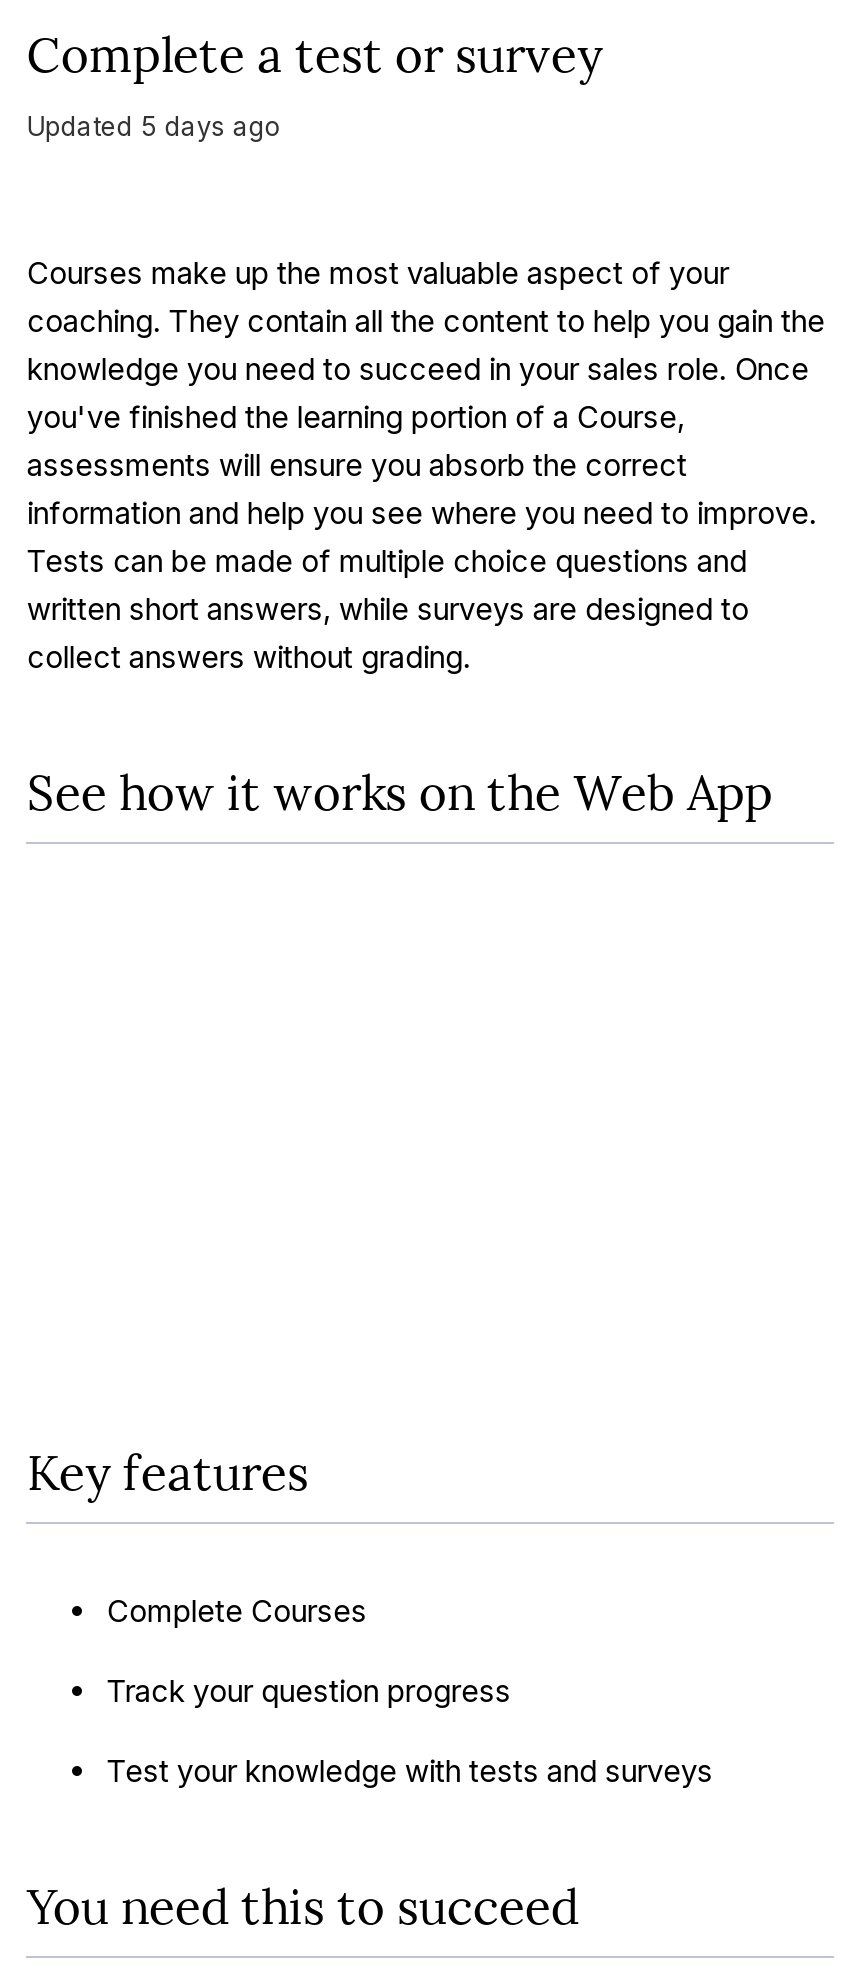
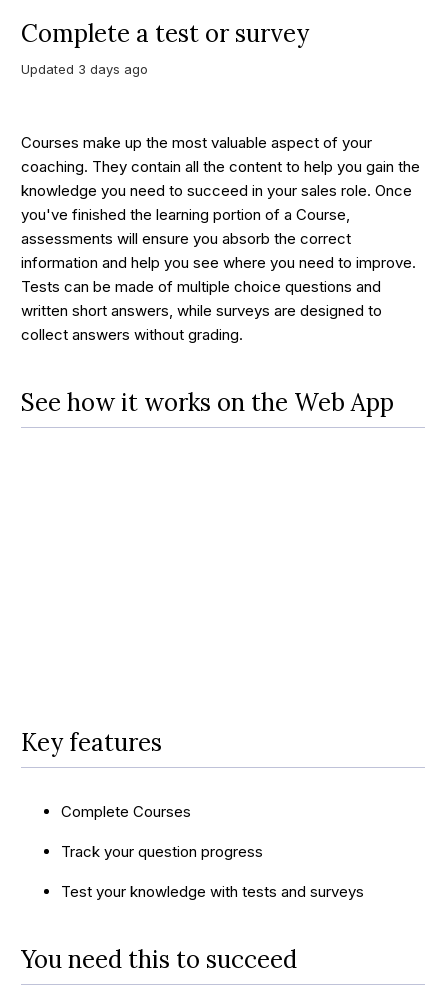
[27,110,281,142] Updated 5 days ago -> [21,61,148,77] Updated 3 days ago

